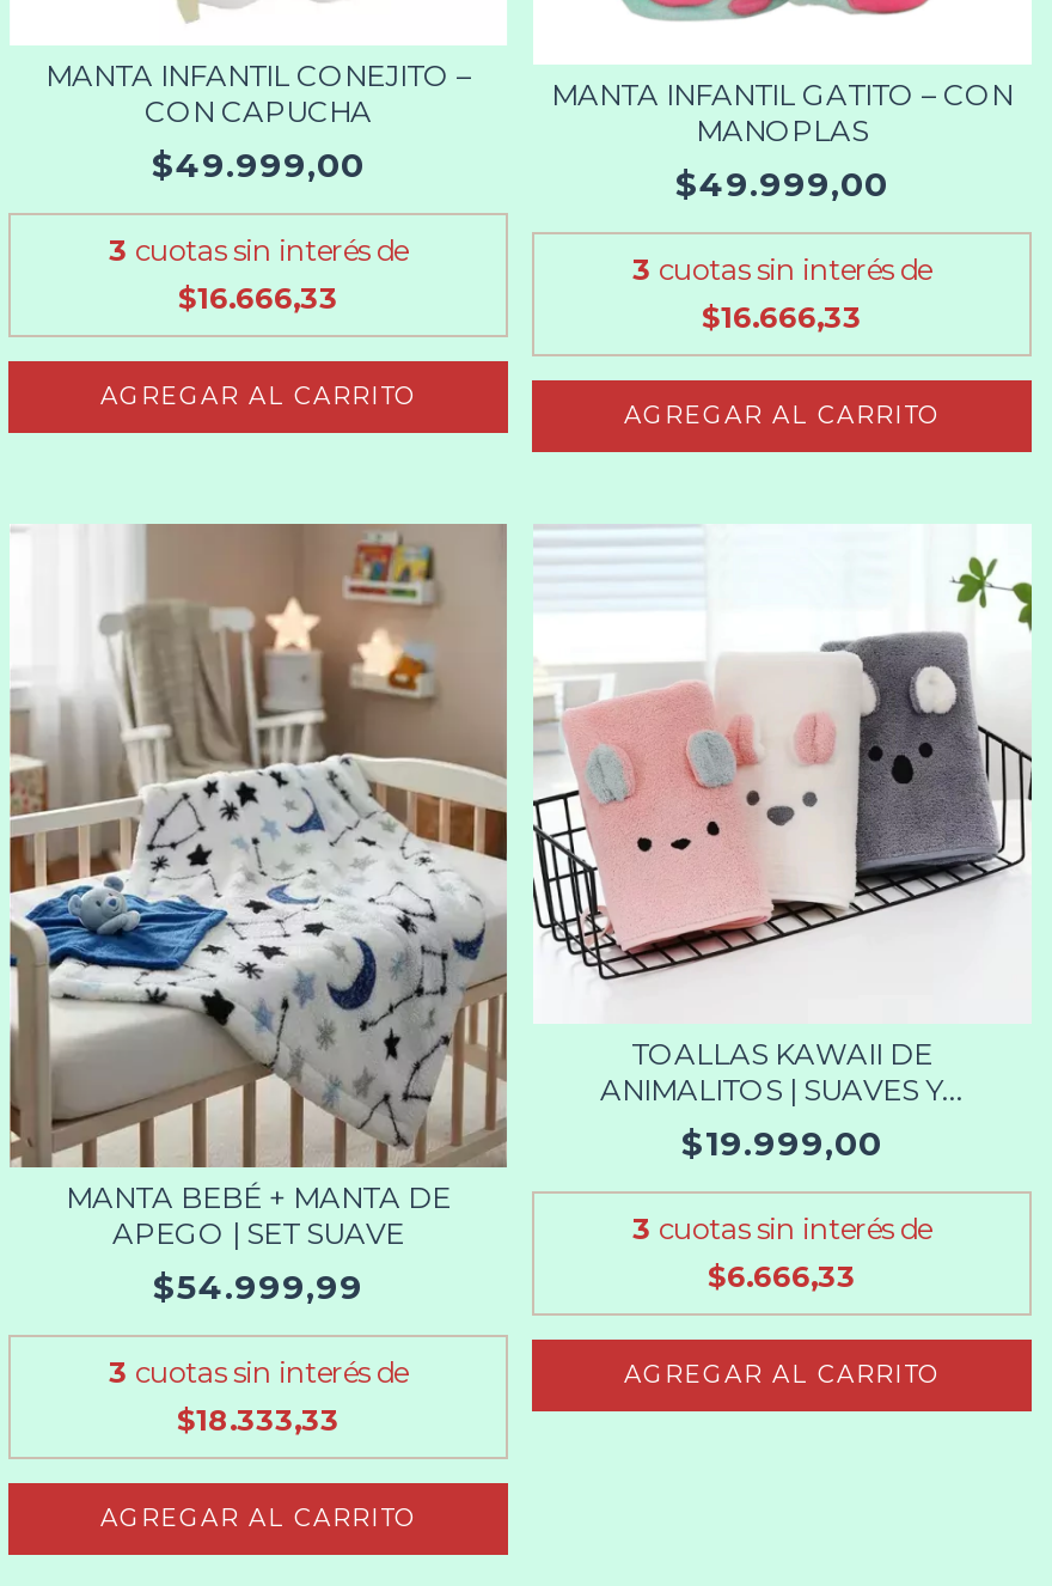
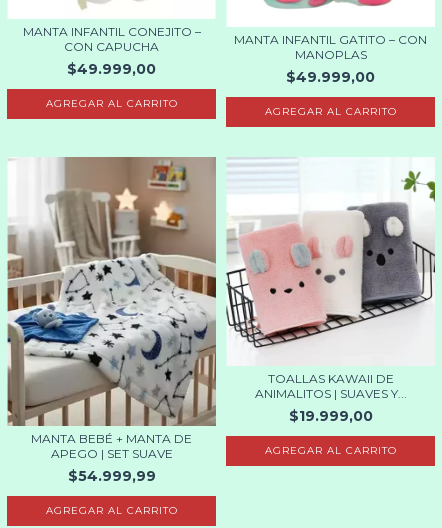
[109,232,408,316] 3 cuotas sin interés de | $16.666,33 -> none
[632,251,931,335] 3 cuotas sin interés de | $16.666,33 -> none
[632,1210,931,1294] 3 cuotas sin interés de | $6.666,33 -> none
[109,1353,408,1437] 3 cuotas sin interés de | $18.333,33 -> none

